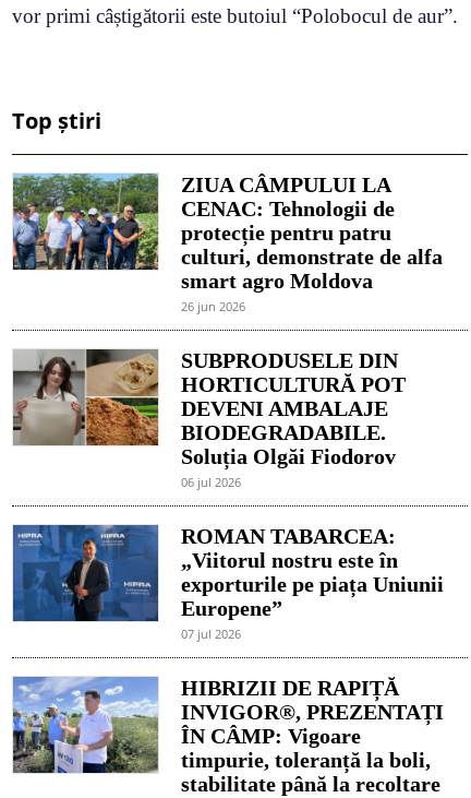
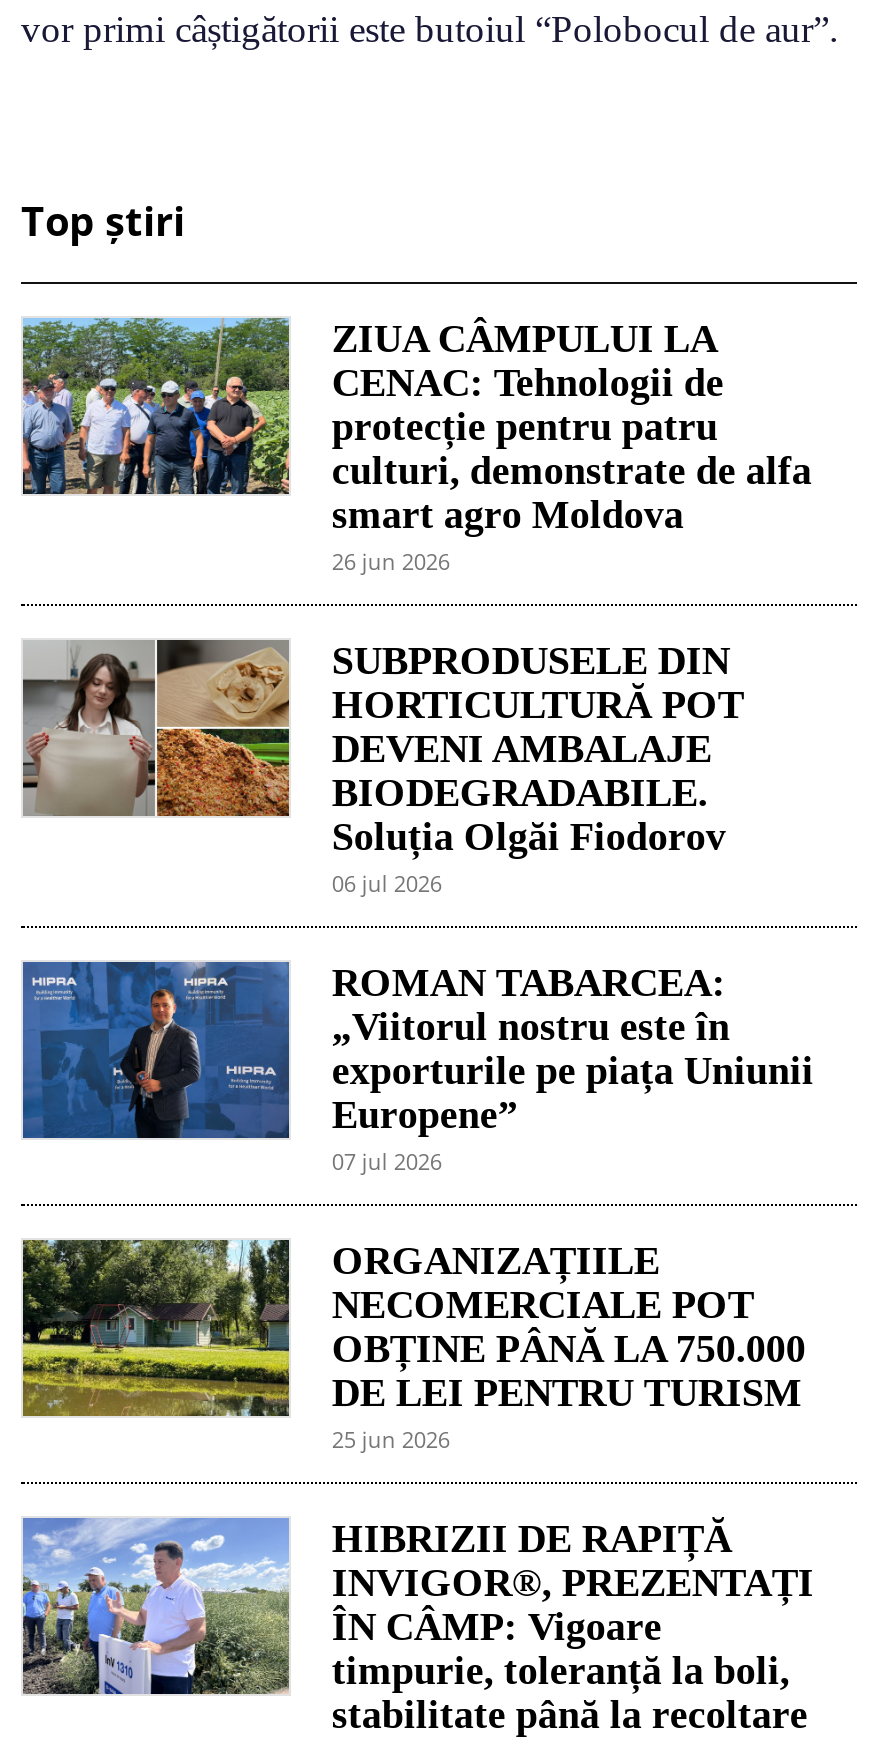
none -> [21,1238,806,1454] [image] | ORGANIZAȚIILE | NECOMERCIALE POT | OBȚINE PÂNĂ LA 750.000 | DE LEI PENTRU TURISM | 25 jun 2026

